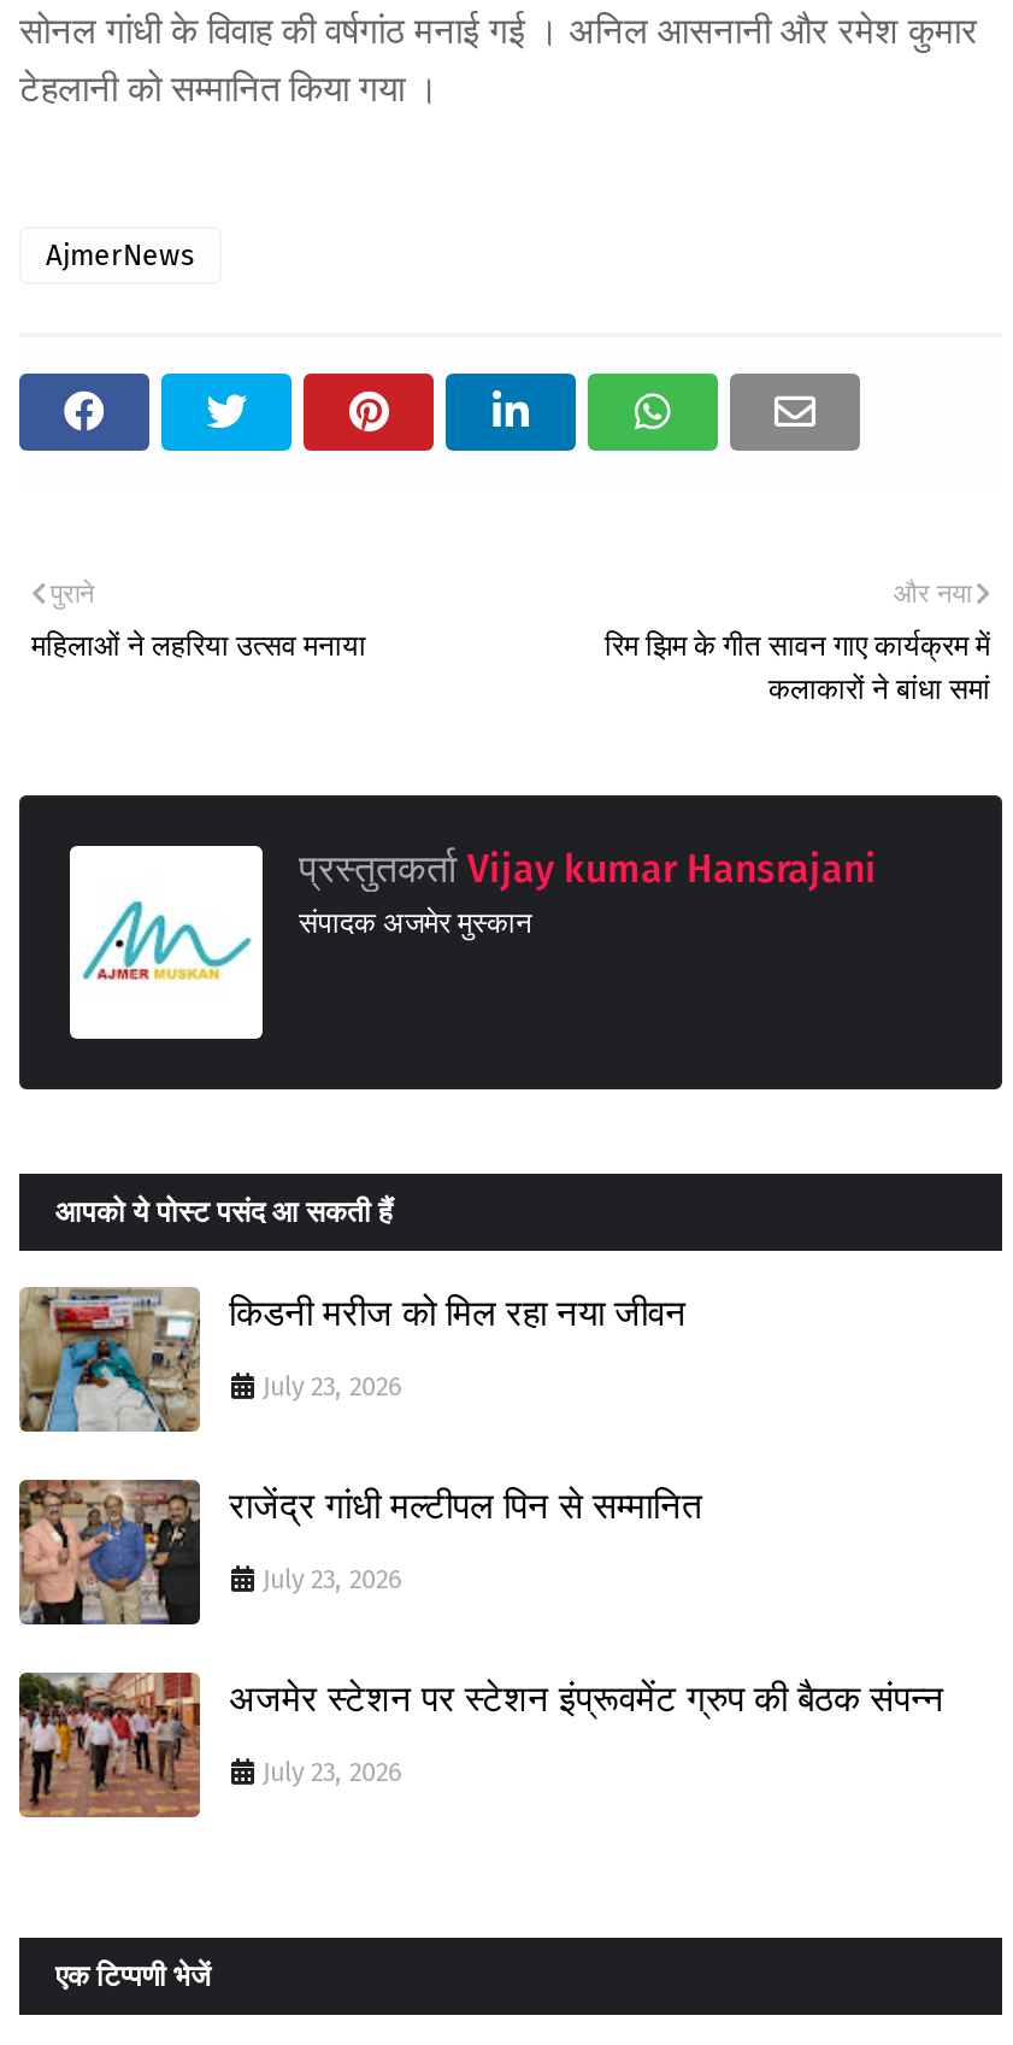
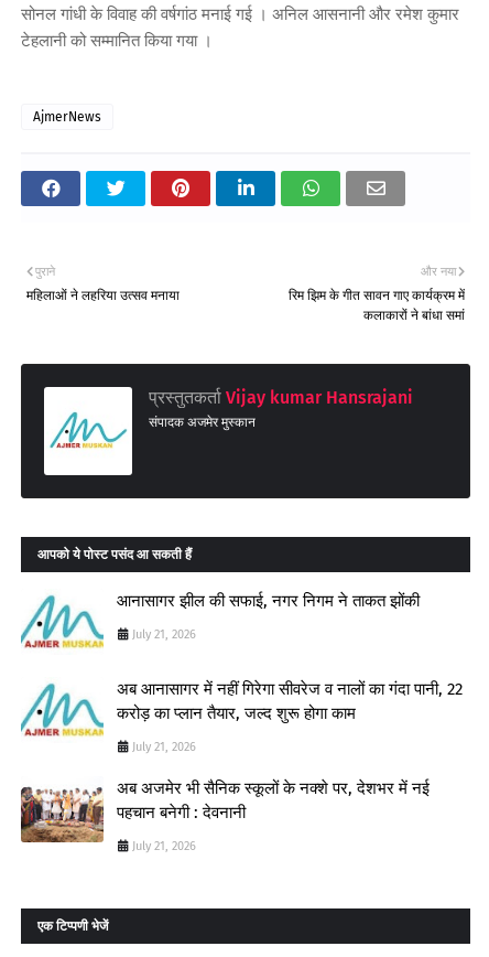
[17,1285,687,1434] [image] | किडनी मरीज को मिल रहा नया जीवन -> [21,589,420,655] [image] | आनासागर झील की सफाई, नगर निगम ने ताकत झोंकी
[263,1371,402,1402] July 23, 2026 -> [132,627,196,641] July 21, 2026
[17,1477,701,1627] [image] | राजेंद्र गांधी मल्टीपल पिन से सम्मानित -> [20,679,463,743] [image] | अब आनासागर में नहीं गिरेगा सीवरेज व नालों का गंदा पानी, 22 | करोड़ का प्लान तैयार, जल्द शुरू होगा काम
[263,1564,402,1595] July 23, 2026 -> [132,740,196,754] July 21, 2026
[17,1670,944,1820] [image] | अजमेर स्टेशन पर स्टेशन इंप्रूवमेंट ग्रुप की बैठक संपन्न -> [21,778,430,843] [image] | अब अजमेर भी सैनिक स्कूलों के नक्शे पर, देशभर में नई | पहचान बनेगी : देवनानी
[263,1757,402,1788] July 23, 2026 -> [132,839,196,853] July 21, 2026

